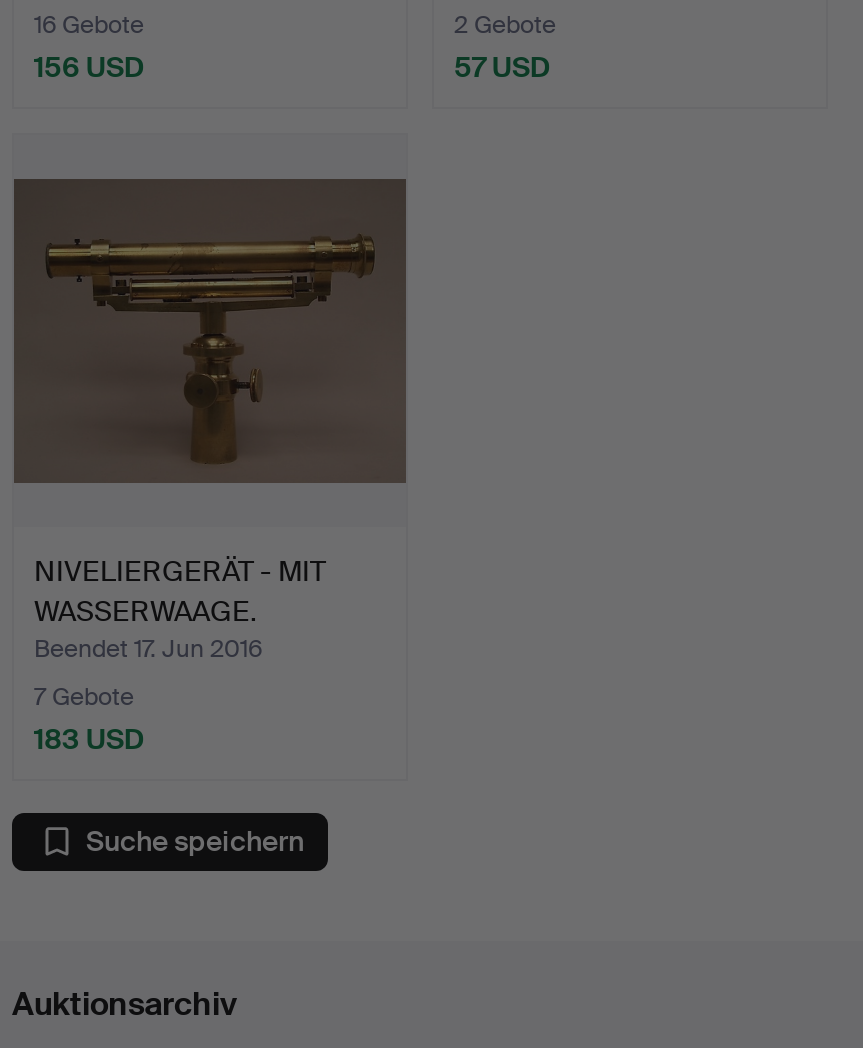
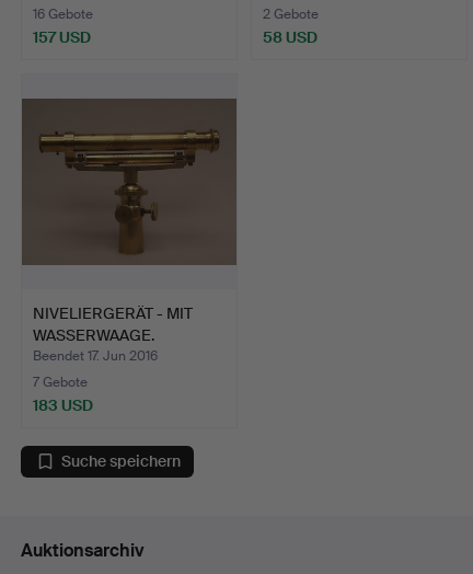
[34,49,144,85] 156 USD -> [33,27,91,47] 157 USD
[454,49,550,85] 57 USD -> [263,27,318,47] 58 USD

